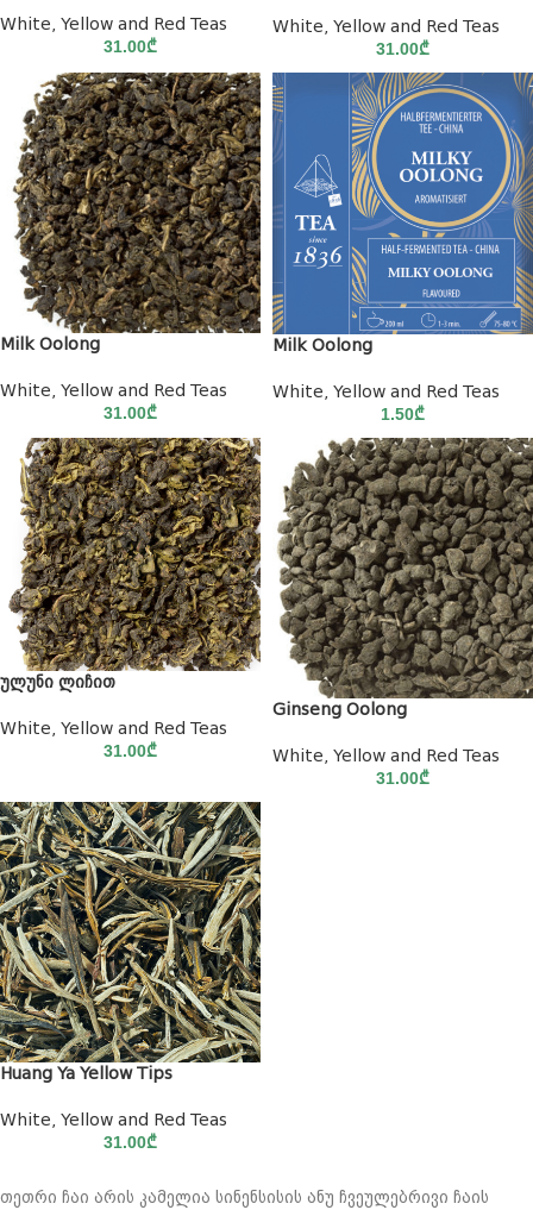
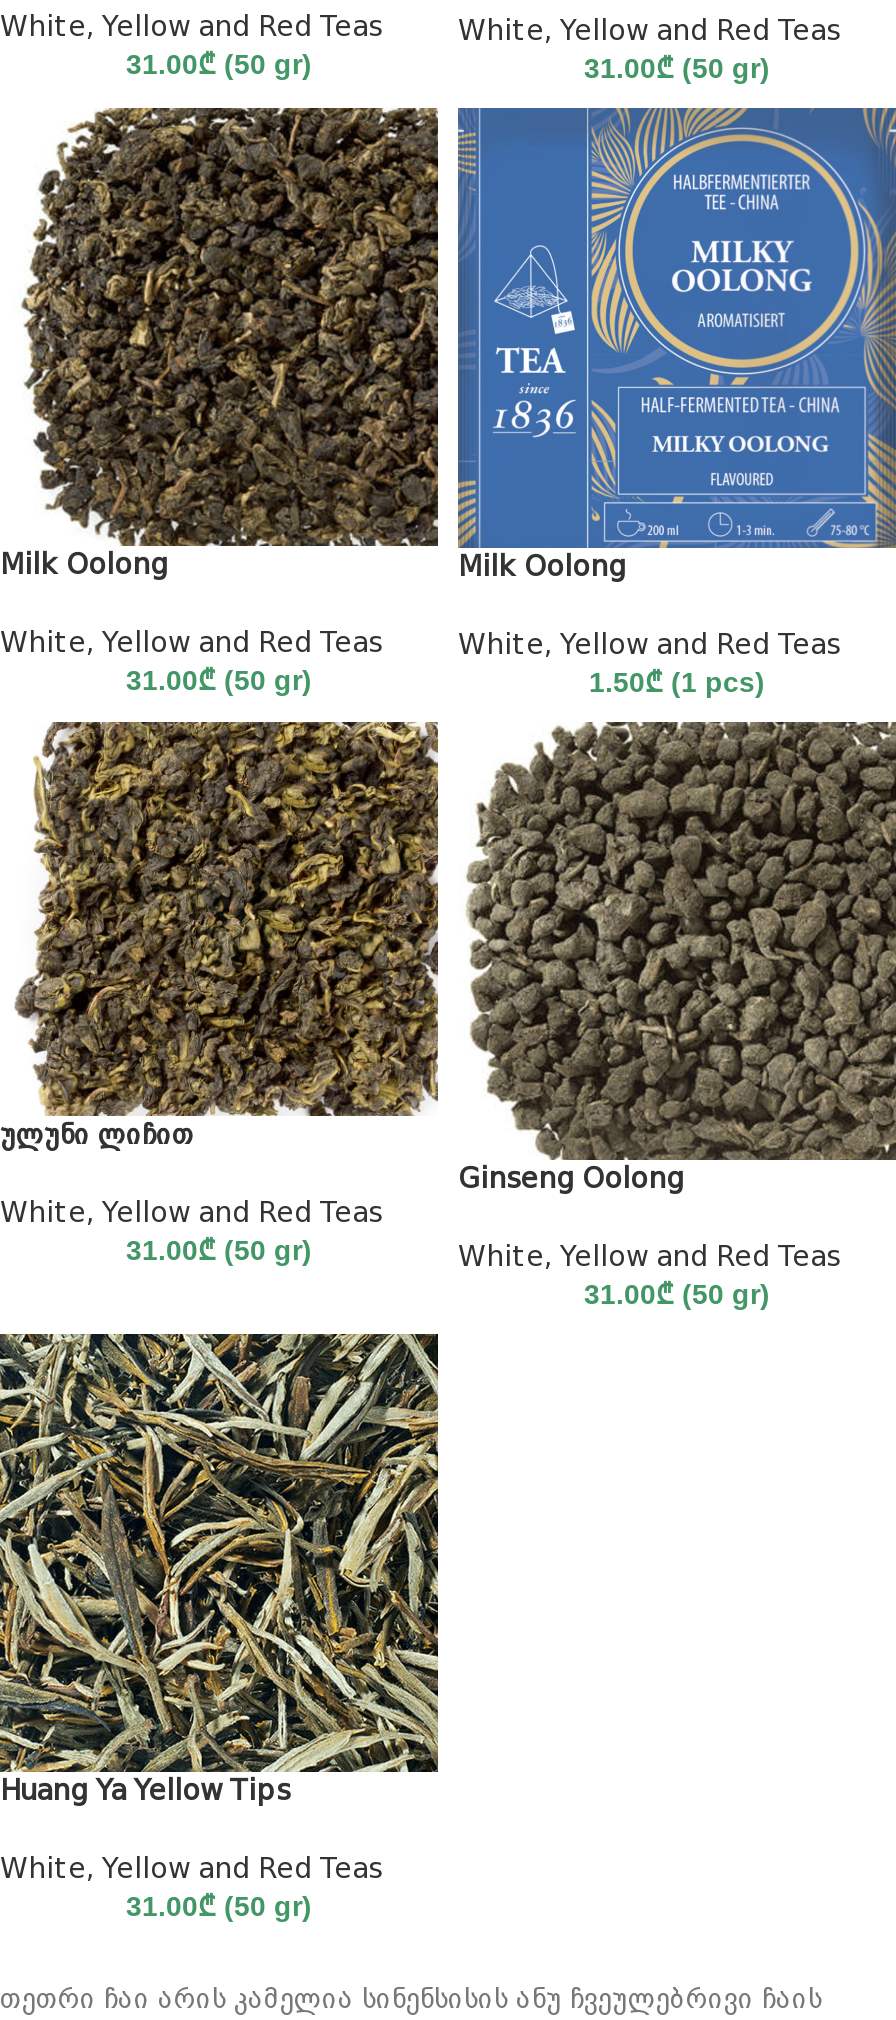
[104,36,157,55] 31.00₾ -> [126,47,312,79] 31.00₾ (50 gr)
[376,39,429,58] 31.00₾ -> [584,53,770,85] 31.00₾ (50 gr)
[104,403,157,422] 31.00₾ -> [126,665,312,697] 31.00₾ (50 gr)
[381,405,425,424] 1.50₾ -> [589,667,765,699] 1.50₾ (1 pcs)
[104,741,157,761] 31.00₾ -> [126,1233,312,1265] 31.00₾ (50 gr)
[376,769,429,788] 31.00₾ -> [584,1279,770,1311] 31.00₾ (50 gr)
[104,1133,157,1152] 31.00₾ -> [126,1891,312,1923] 31.00₾ (50 gr)

